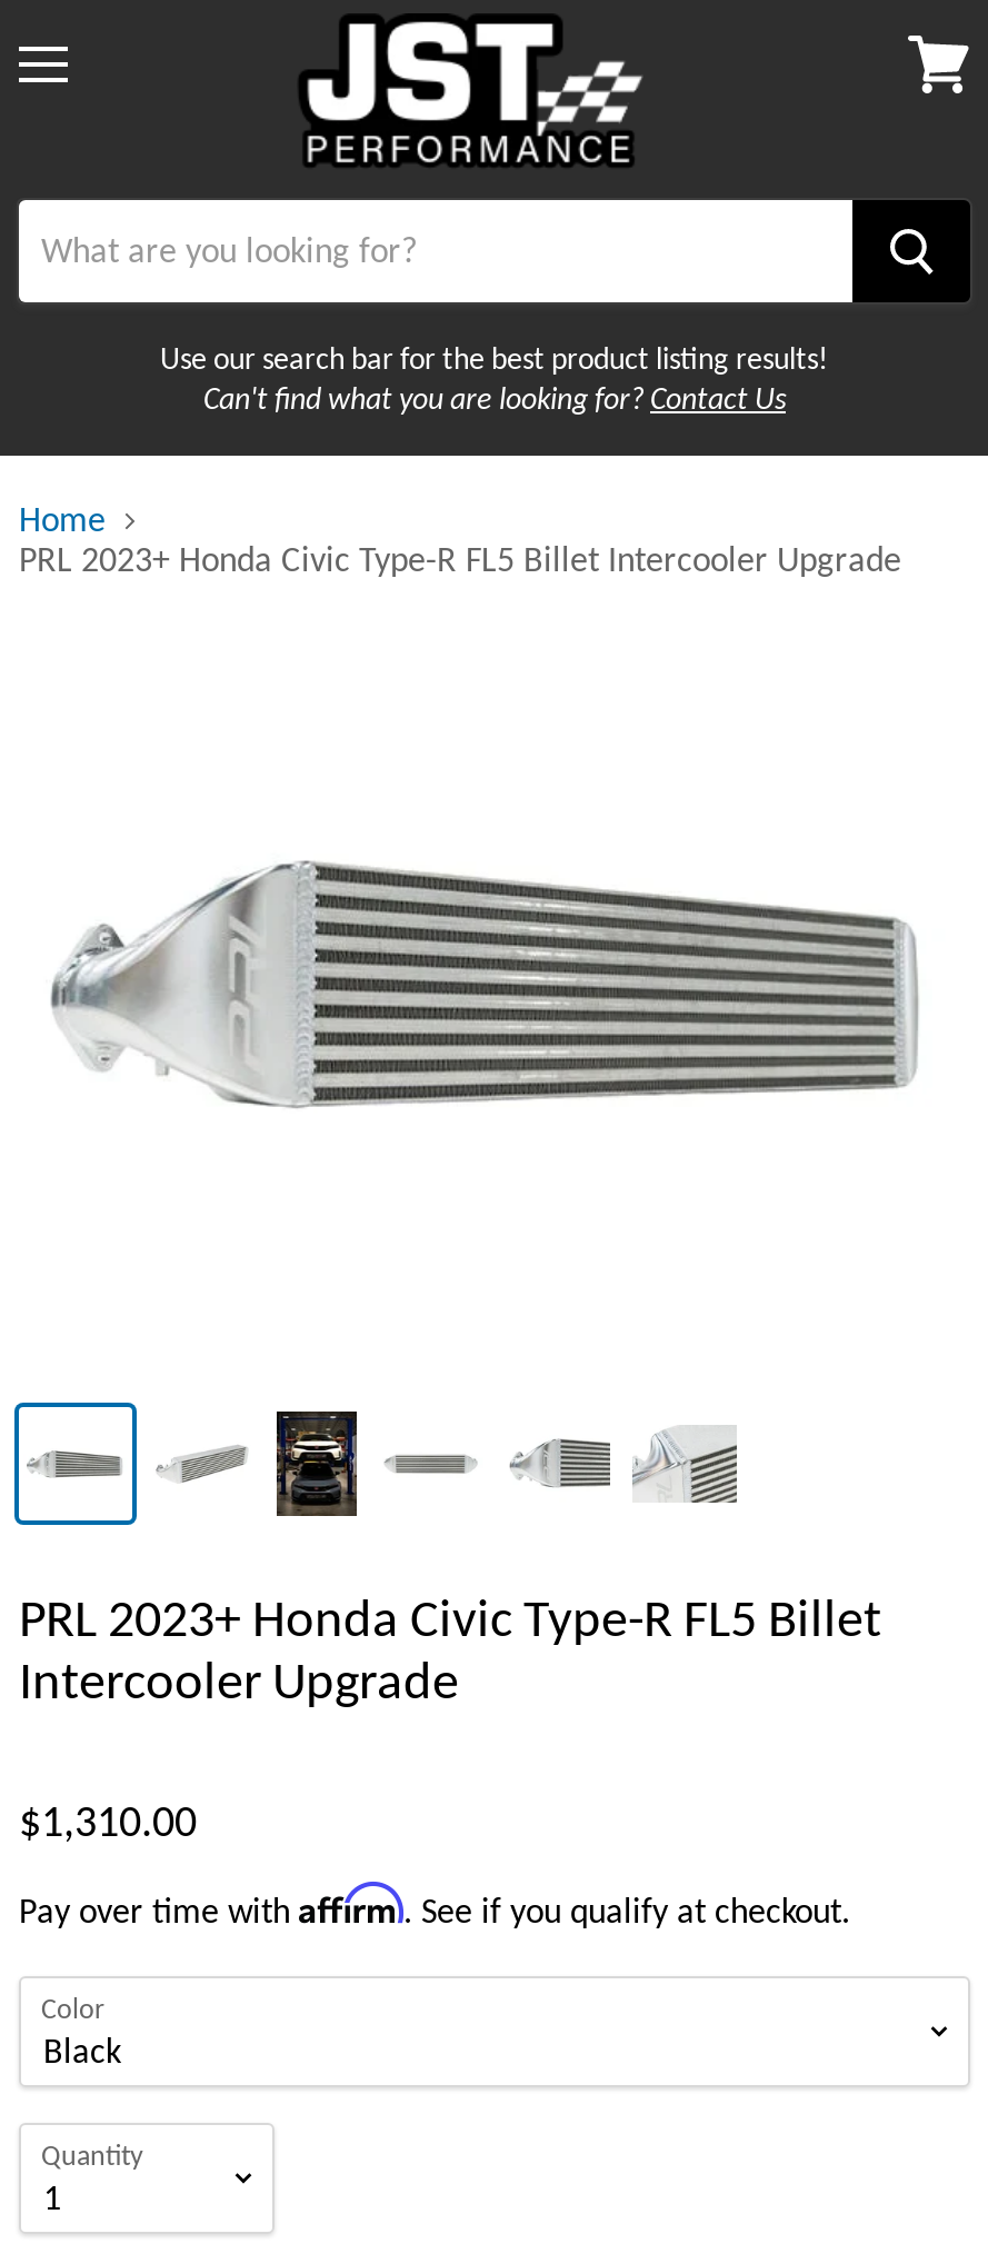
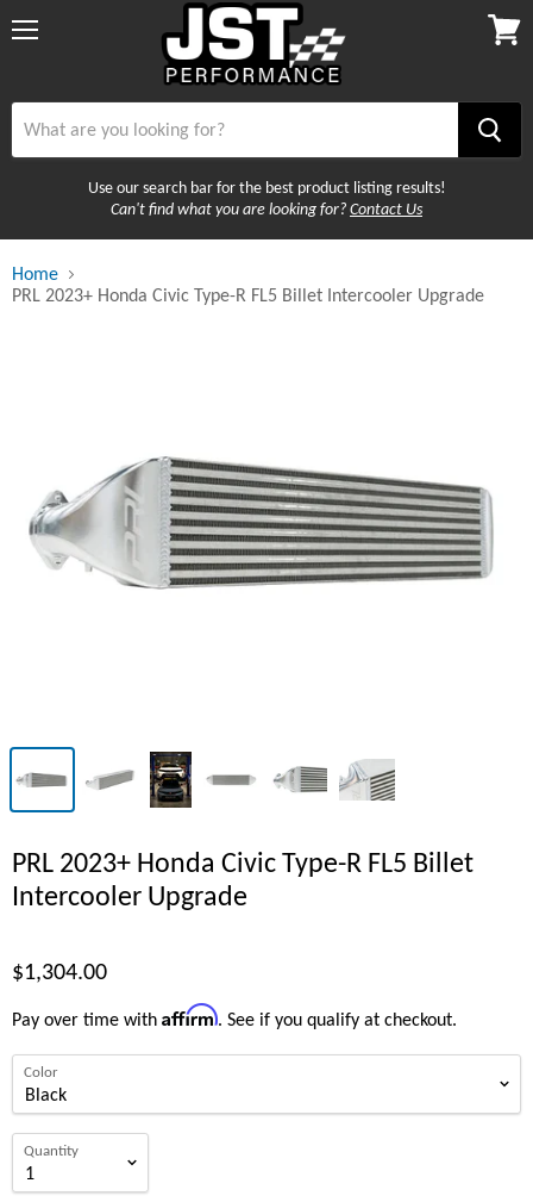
[19,1794,197,1847] $1,310.00 -> [12,957,107,985] $1,304.00

